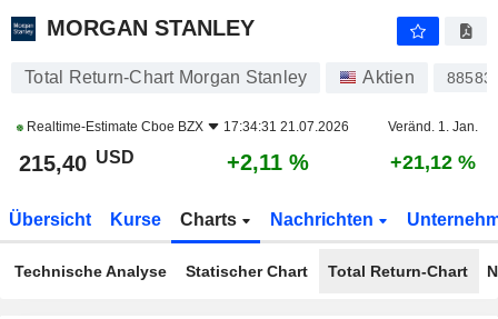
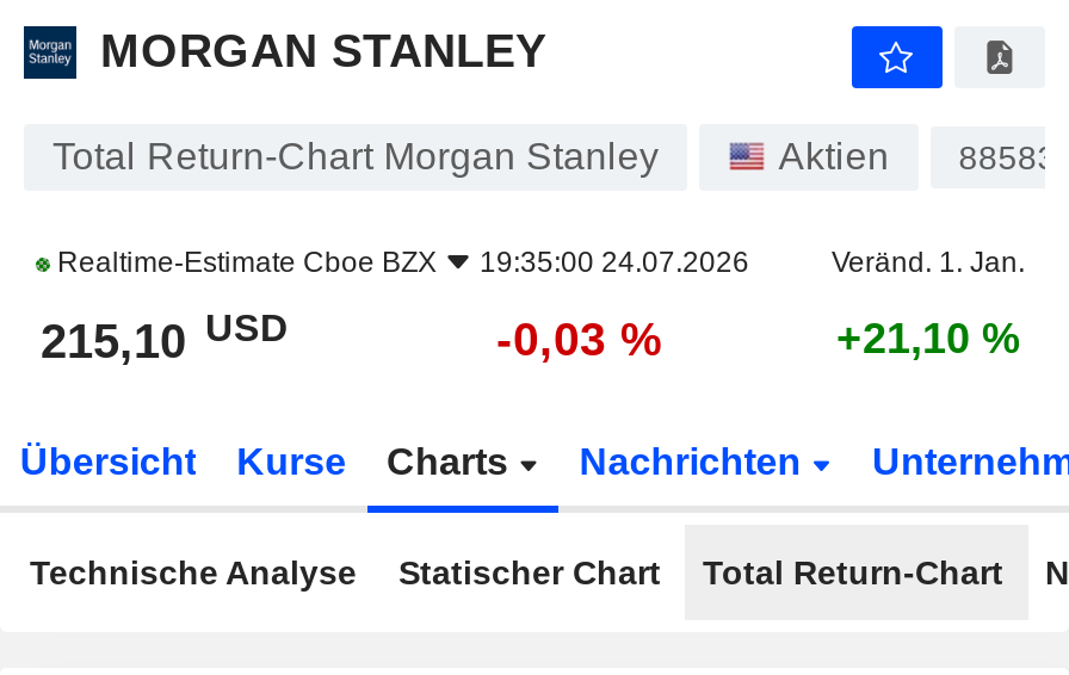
[23,119,349,134] Realtime-Estimate Cboe BZX 17:34:31 21.07.2026 -> [50,246,749,279] Realtime-Estimate Cboe BZX 19:35:00 24.07.2026
[19,147,135,176] 215,40 USD -> [41,306,289,367] 215,10 USD
[227,150,309,175] +2,11 % -> [496,312,663,365] -0,03 %
[390,151,475,173] +21,12 % -> [836,315,1020,363] +21,10 %

